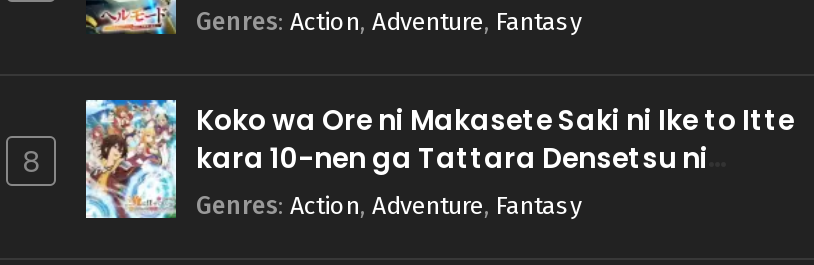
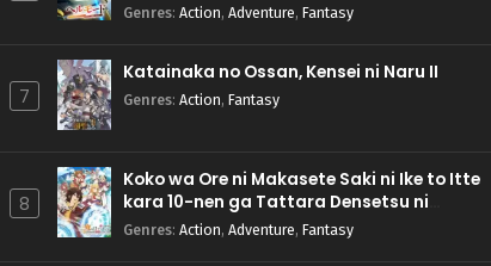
none -> [19,84,30,108] 7
none -> [56,58,438,130] [image] | Katainaka no Ossan, Kensei ni Naru II | Genres: Action, Fantasy

